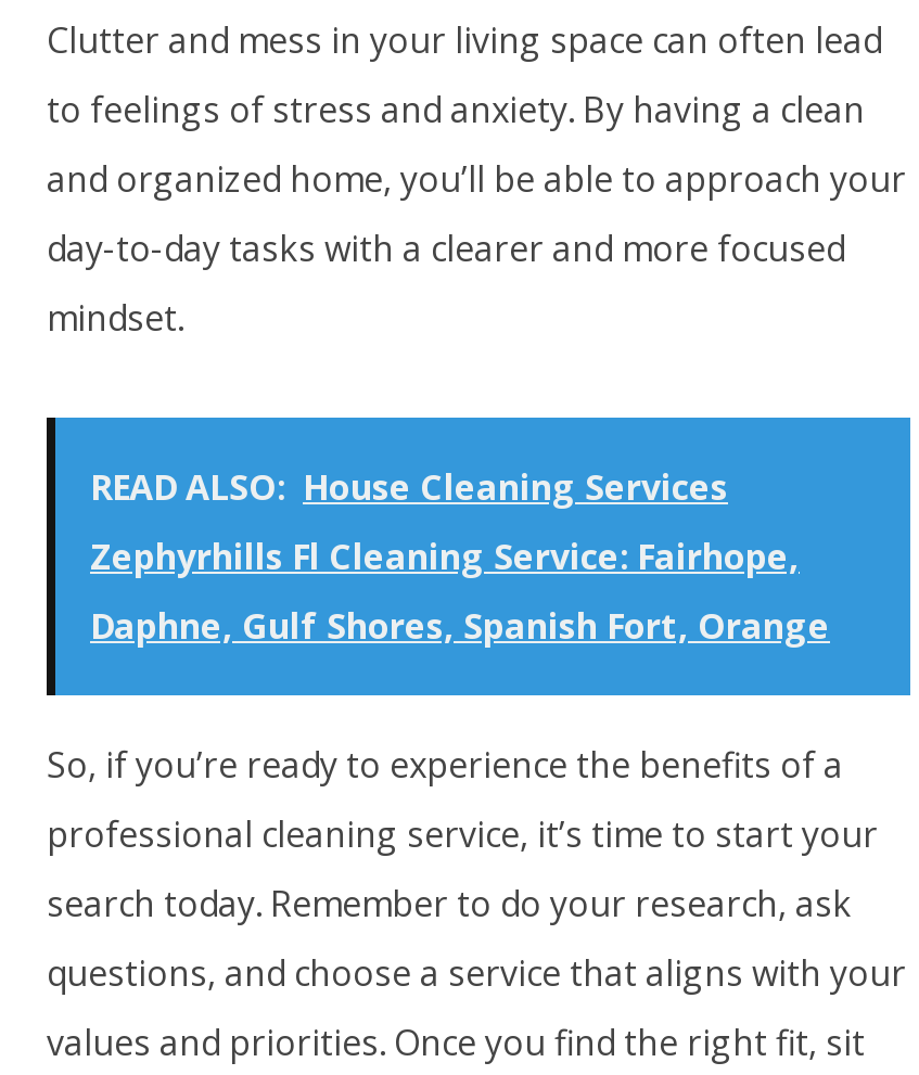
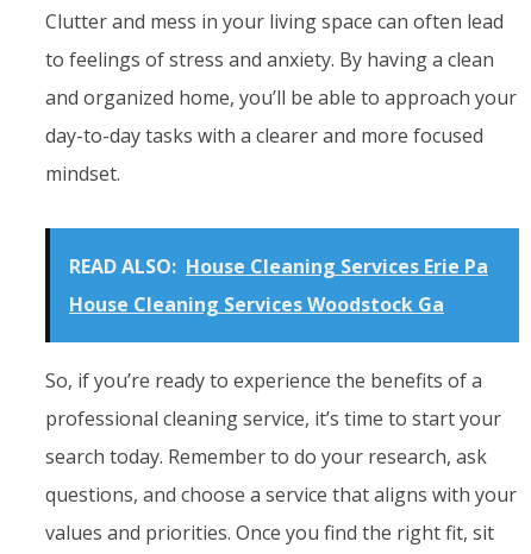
[90,462,830,649] READ ALSO: House Cleaning Services | Zephyrhills Fl Cleaning Service: Fairhope, | Daphne, Gulf Shores, Spanish Fort, Orange -> [69,253,488,317] READ ALSO: House Cleaning Services Erie Pa | House Cleaning Services Woodstock Ga

